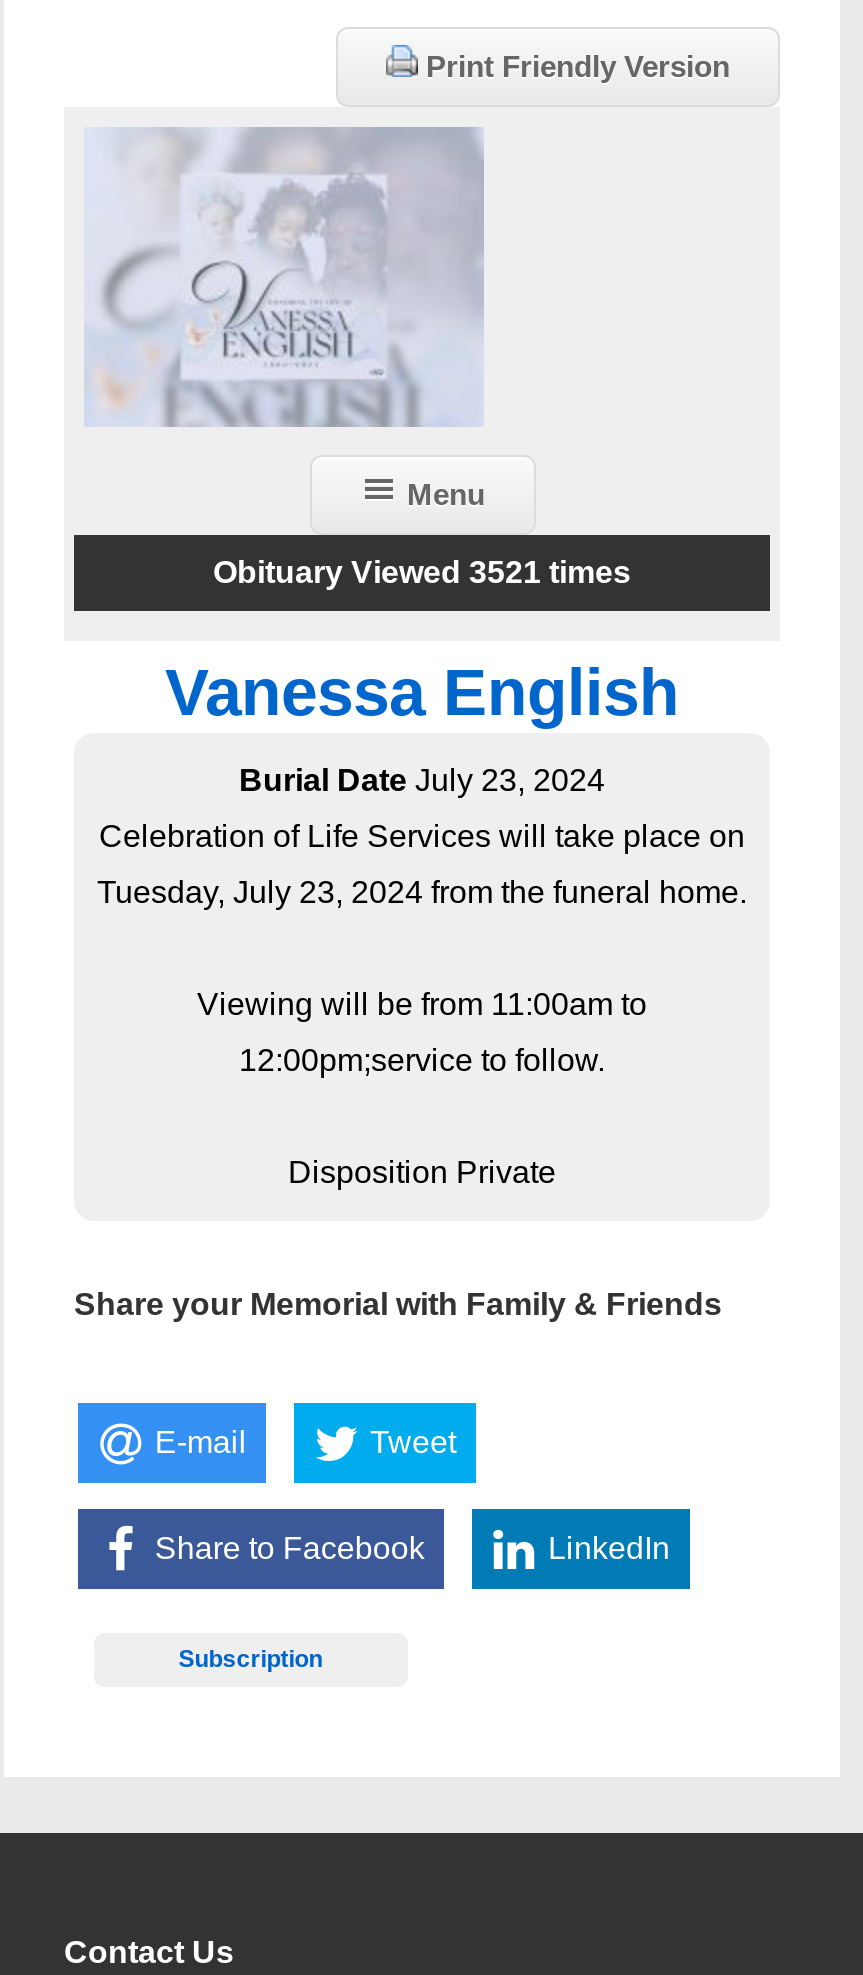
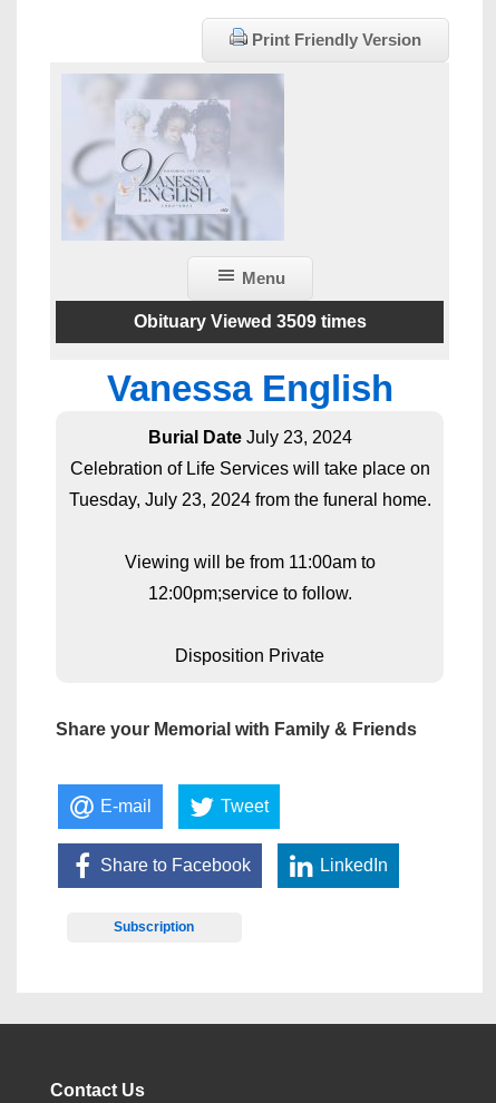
[213,555,631,589] Obituary Viewed 3521 times -> [133,312,366,331] Obituary Viewed 3509 times

